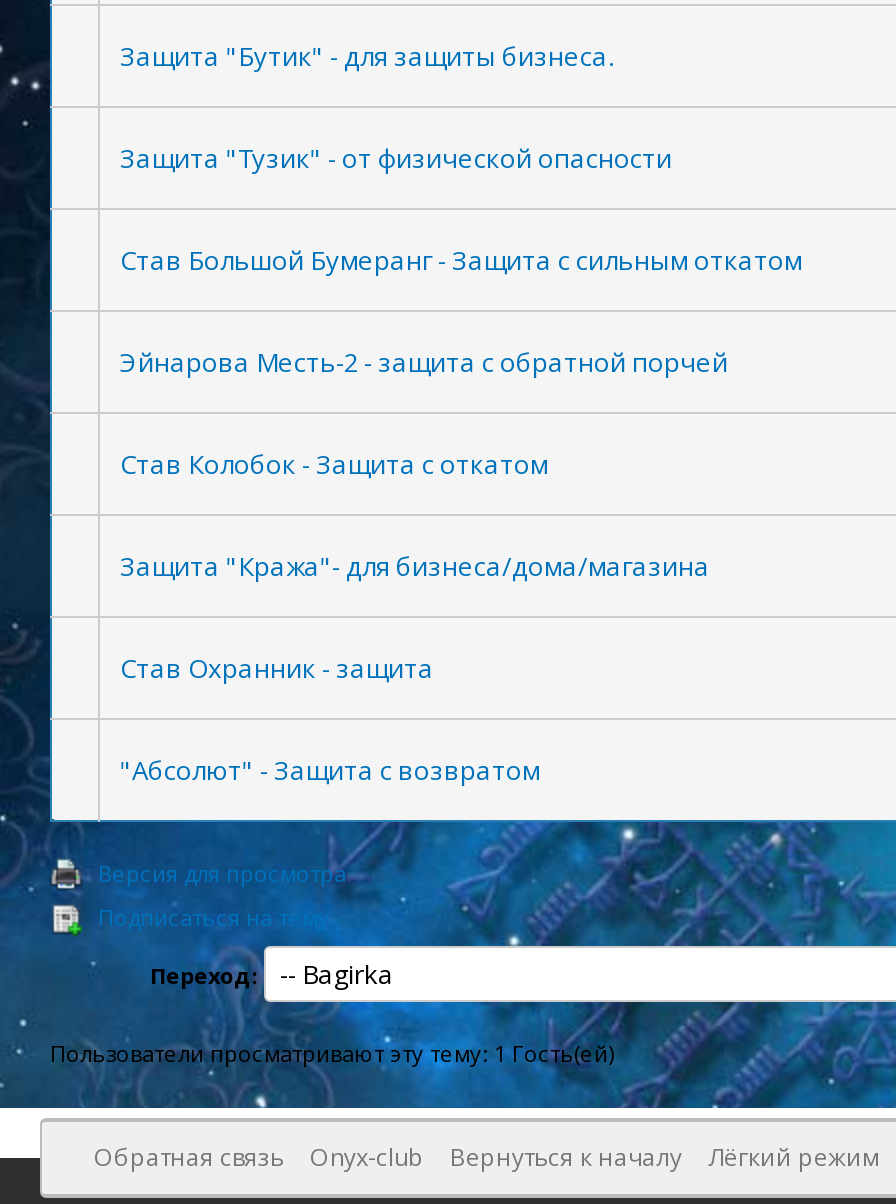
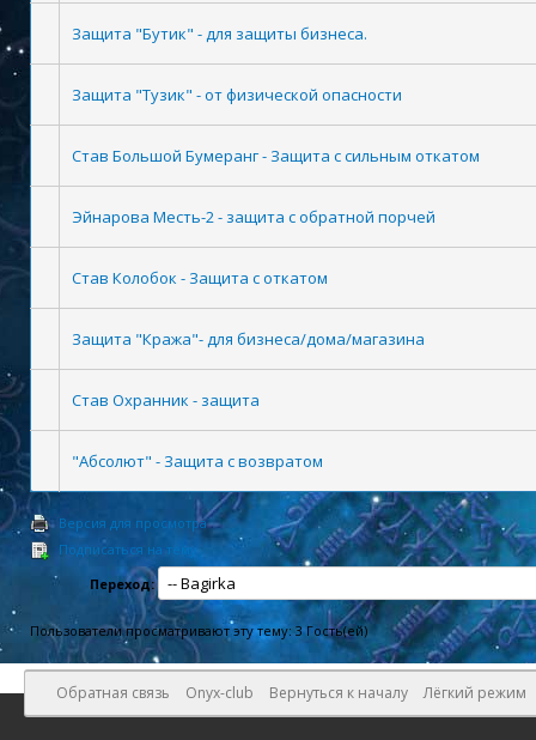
[50,1038,614,1068] Пользователи просматривают эту тему: 1 Гость(ей) -> [30,622,367,640] Пользователи просматривают эту тему: 3 Гость(ей)

